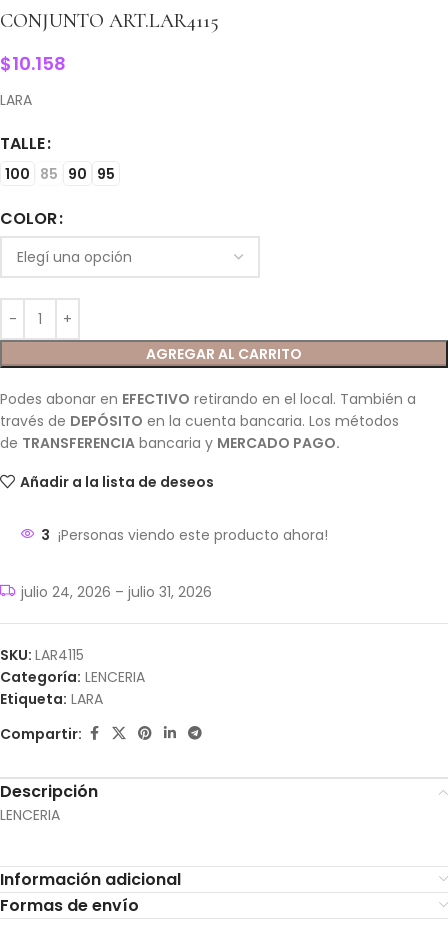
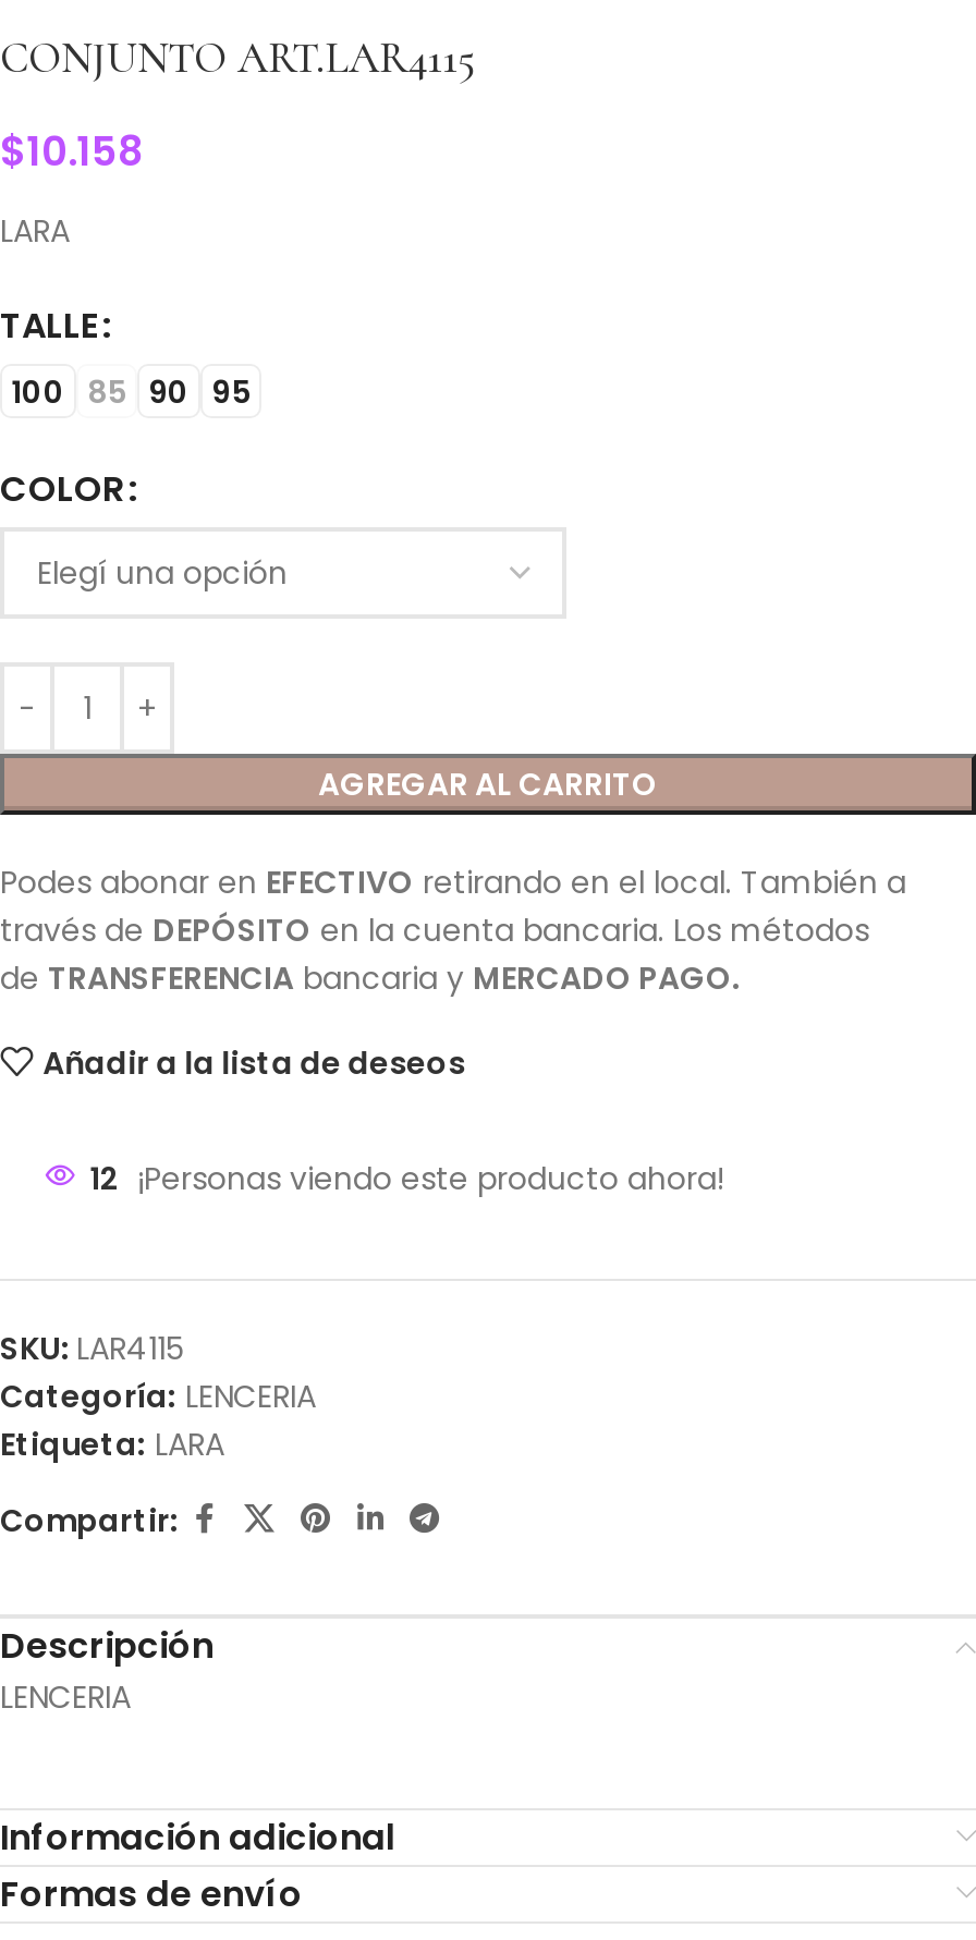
[21,525,328,602] 3 ¡Personas viendo este producto ahora! | julio 24, 2026 – julio 31, 2026 -> [89,1157,725,1201] 12 ¡Personas viendo este producto ahora!

